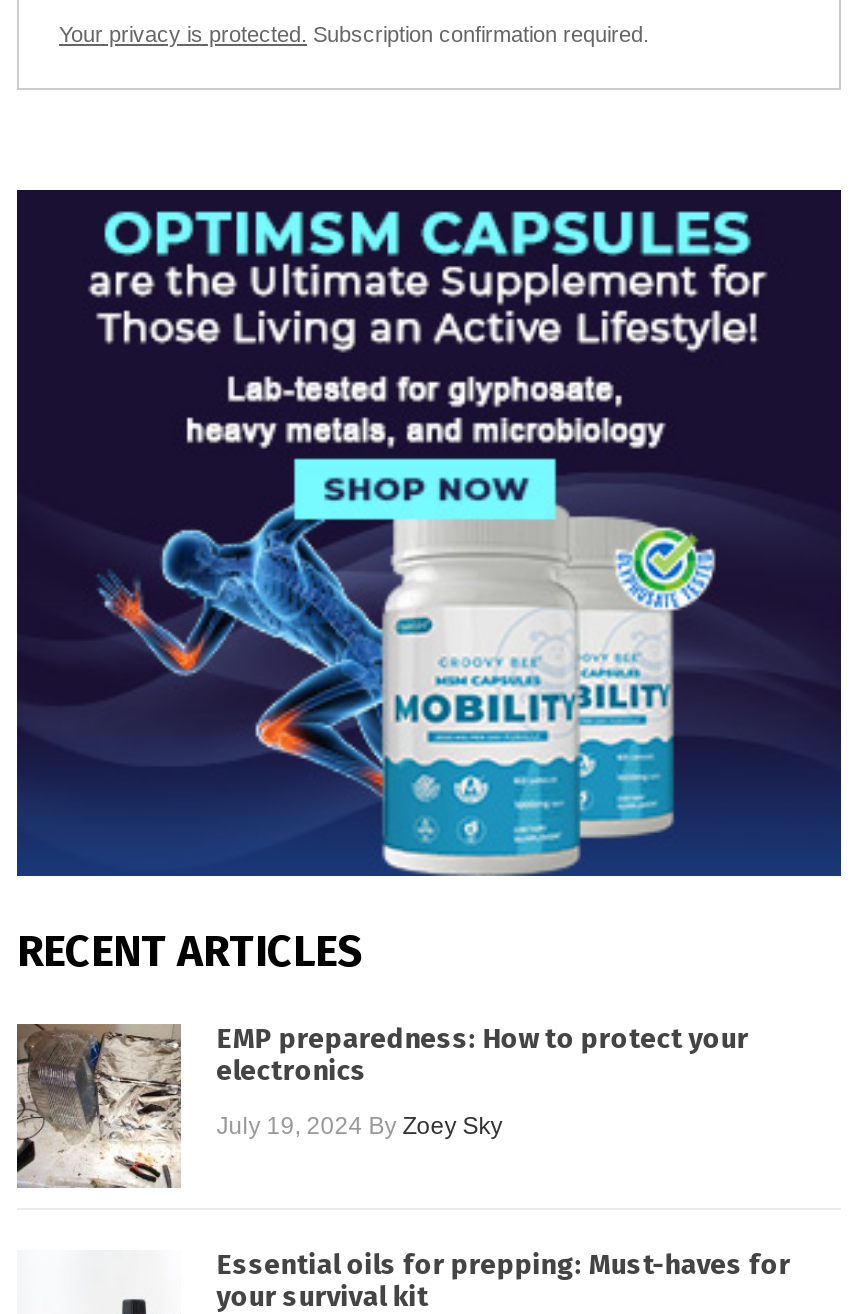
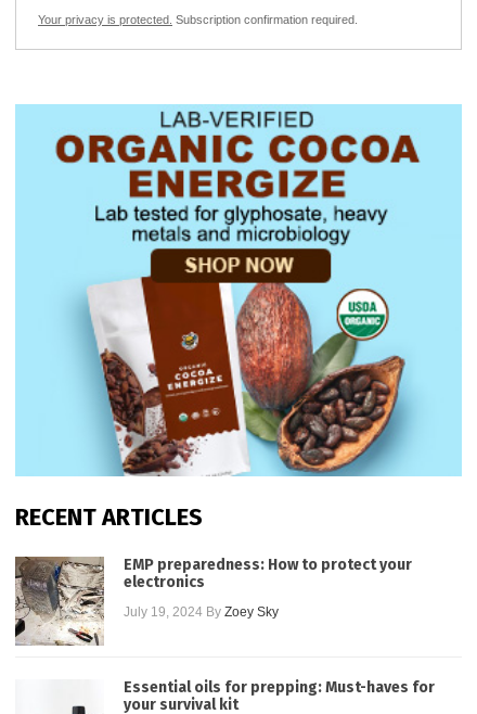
[15,188,843,878] [image] -> [15,104,462,477] [image]

